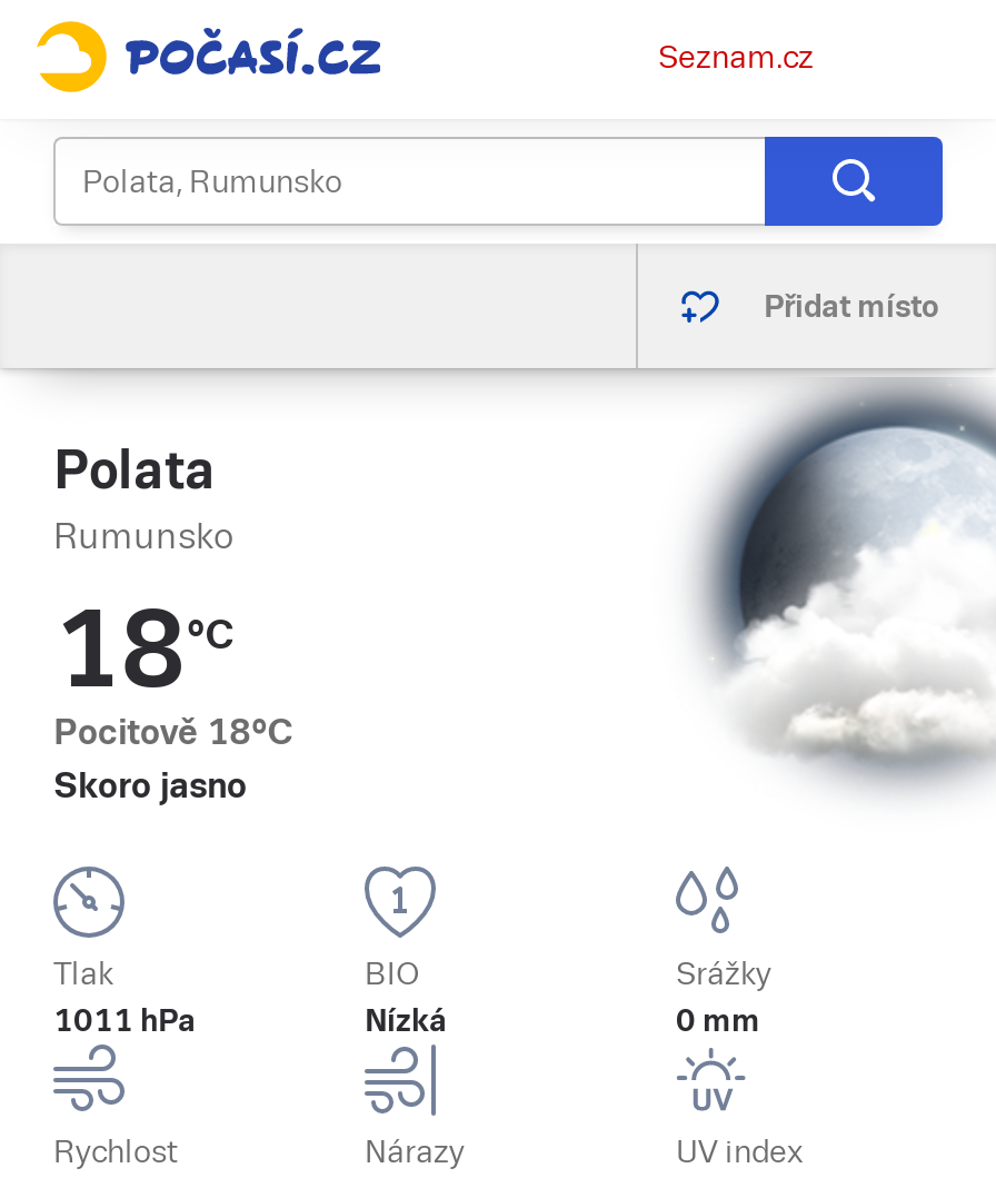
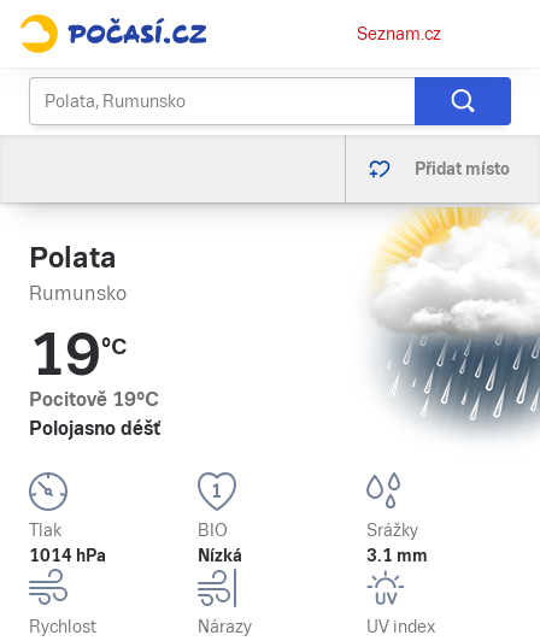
[691,377,989,769] [image] -> [372,206,536,421] [image]
[53,588,293,806] 18°C | Pocitově 18°C | Skoro jasno -> [29,322,160,440] 19°C | Pocitově 19°C | Polojasno déšť
[53,1002,196,1038] 1011 hPa -> [29,546,106,565] 1014 hPa
[676,1002,760,1038] 0 mm -> [366,546,428,565] 3.1 mm

